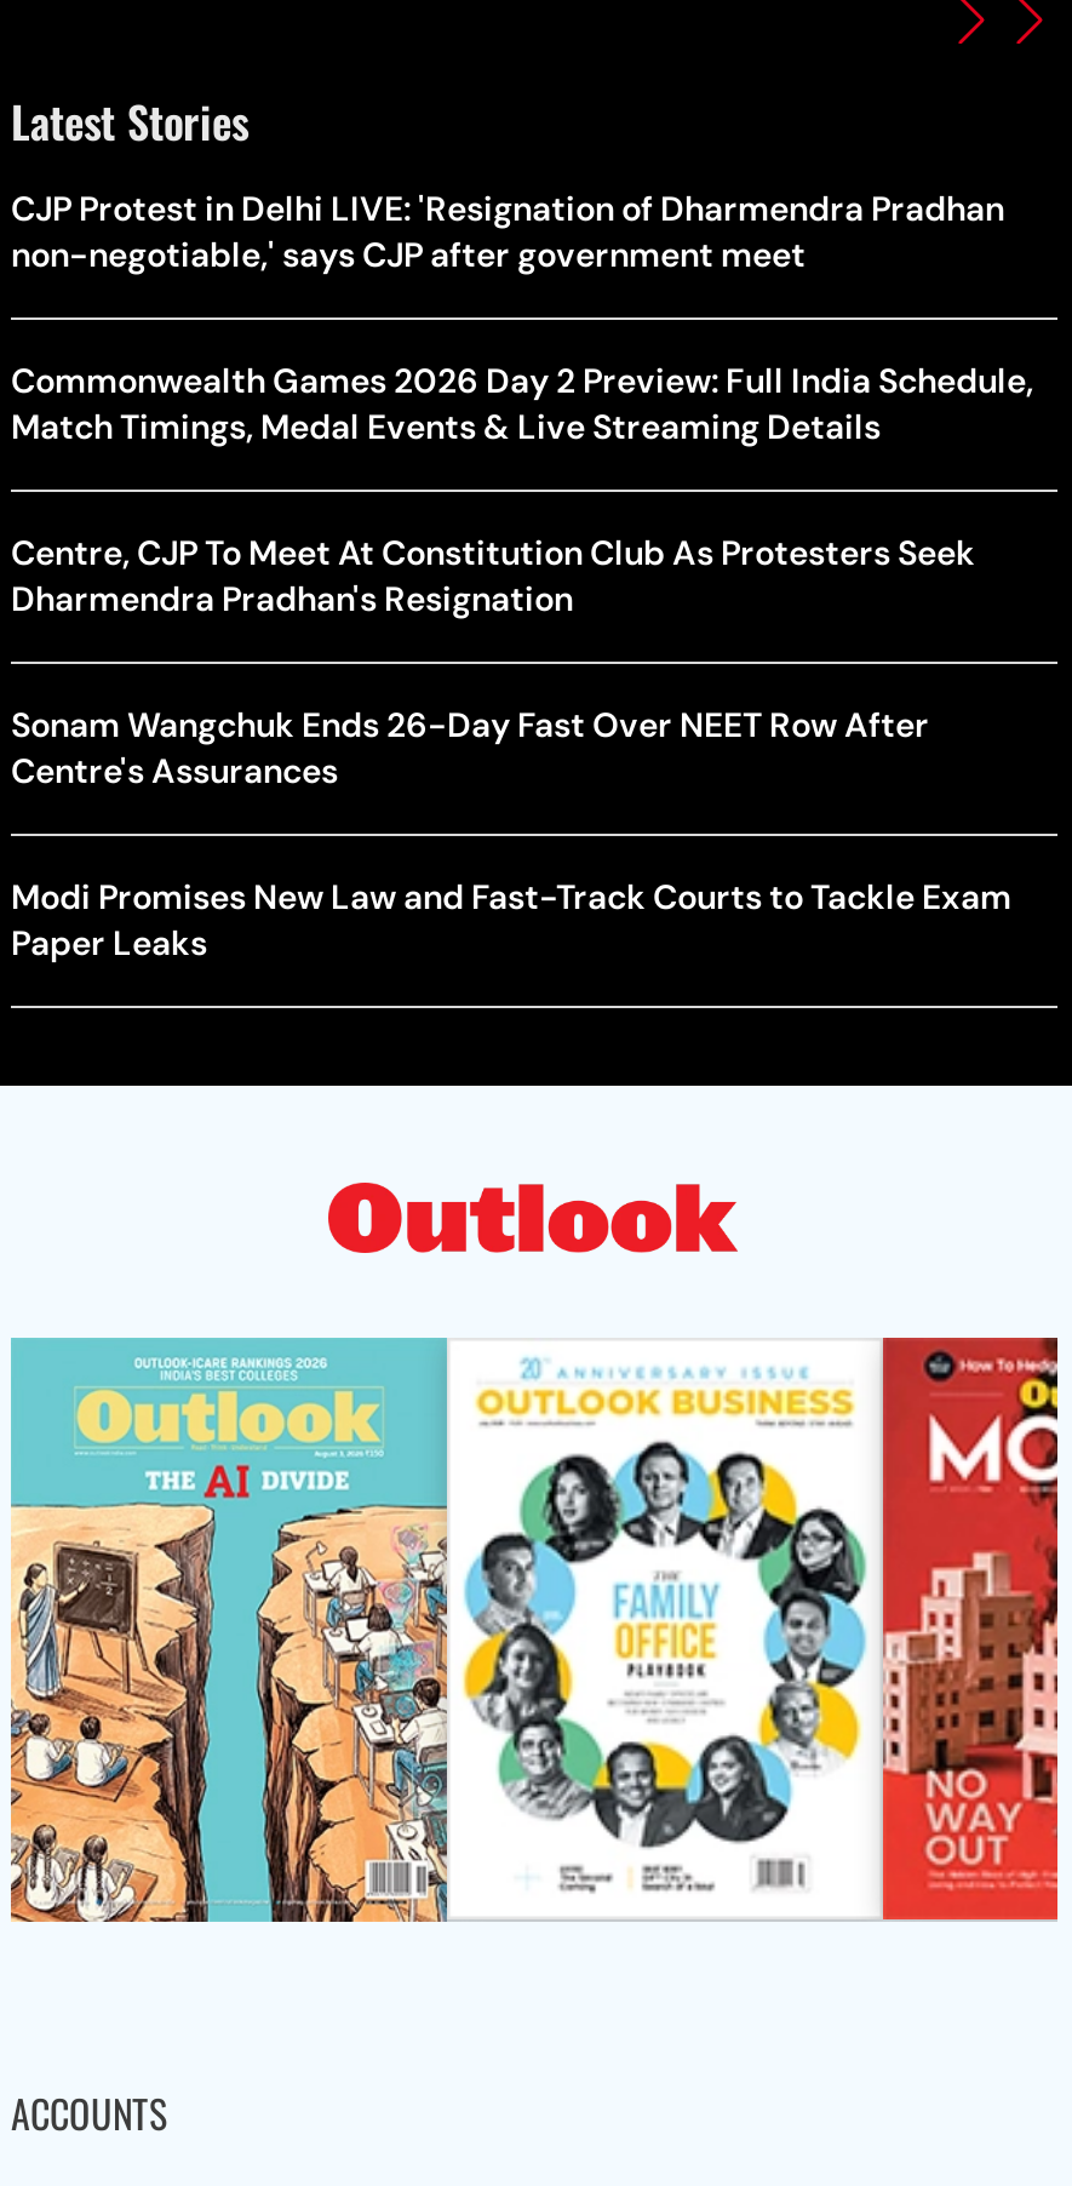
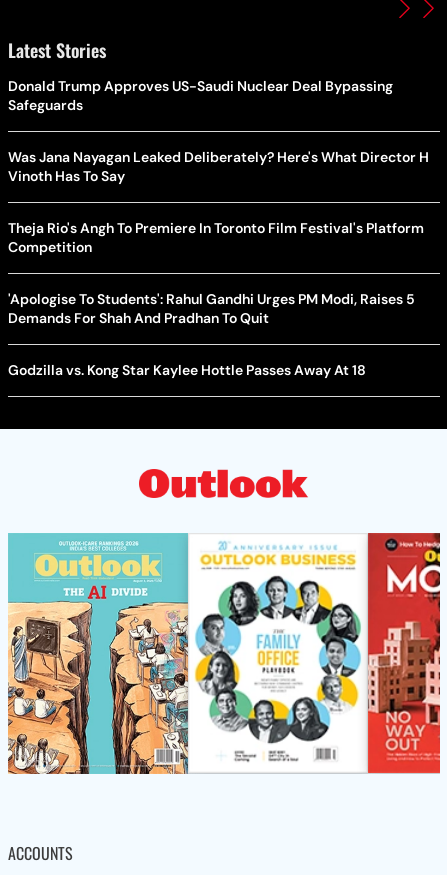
[11,187,1004,276] CJP Protest in Delhi LIVE: 'Resignation of Dharmendra Pradhan | non-negotiable,' says CJP after government meet -> [8,77,393,114] Donald Trump Approves US-Saudi Nuclear Deal Bypassing | Safeguards
[11,359,1033,448] Commonwealth Games 2026 Day 2 Preview: Full India Schedule, | Match Timings, Medal Events & Live Streaming Details -> [8,148,429,185] Was Jana Nayagan Leaked Deliberately? Here's What Director H | Vinoth Has To Say
[11,531,975,620] Centre, CJP To Meet At Constitution Club As Protesters Seek | Dharmendra Pradhan's Resignation -> [8,219,424,256] Theja Rio's Angh To Premiere In Toronto Film Festival's Platform | Competition
[11,703,929,792] Sonam Wangchuk Ends 26-Day Fast Over NEET Row After | Centre's Assurances -> [8,290,415,327] 'Apologise To Students': Rahul Gandhi Urges PM Modi, Raises 5 | Demands For Shah And Pradhan To Quit
[11,875,1011,965] Modi Promises New Law and Fast-Track Courts to Tackle Exam | Paper Leaks -> [8,361,366,379] Godzilla vs. Kong Star Kaylee Hottle Passes Away At 18

